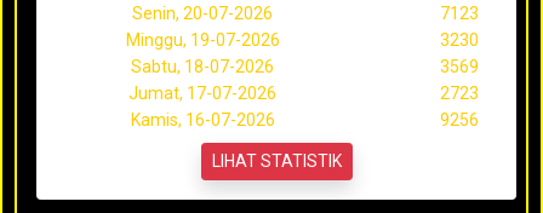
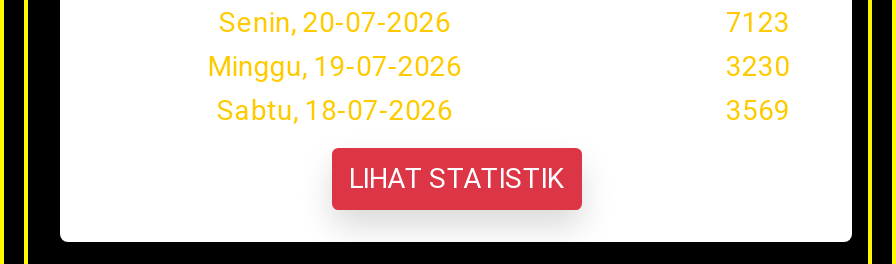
[129,84,479,130] Jumat, 17-07-2026 | 2723 | Kamis, 16-07-2026 | 9256 -> none

